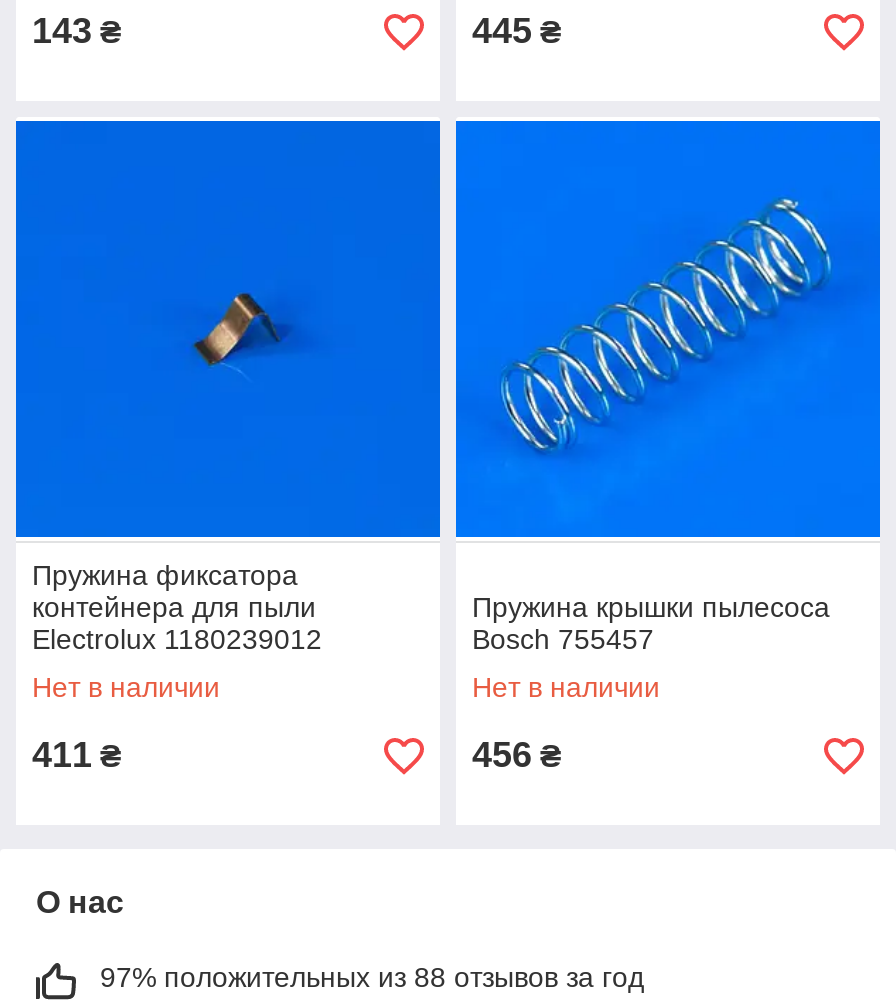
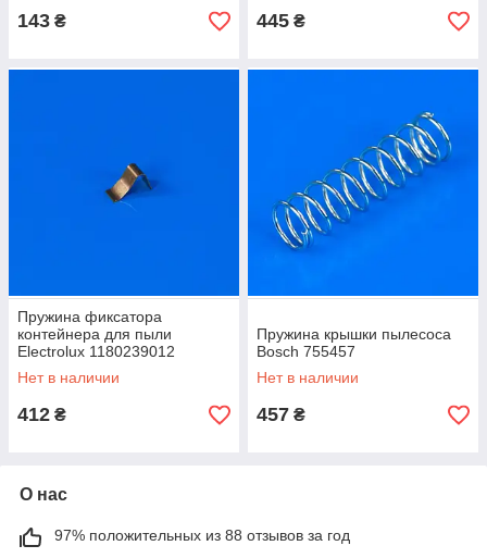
[32,735,122,775] 411 ₴ -> [17,404,66,425] 412 ₴
[472,735,562,775] 456 ₴ -> [257,404,305,425] 457 ₴

